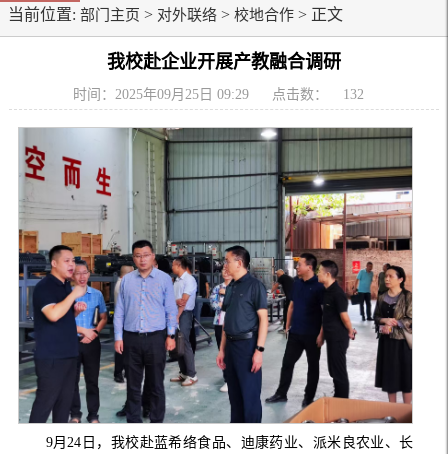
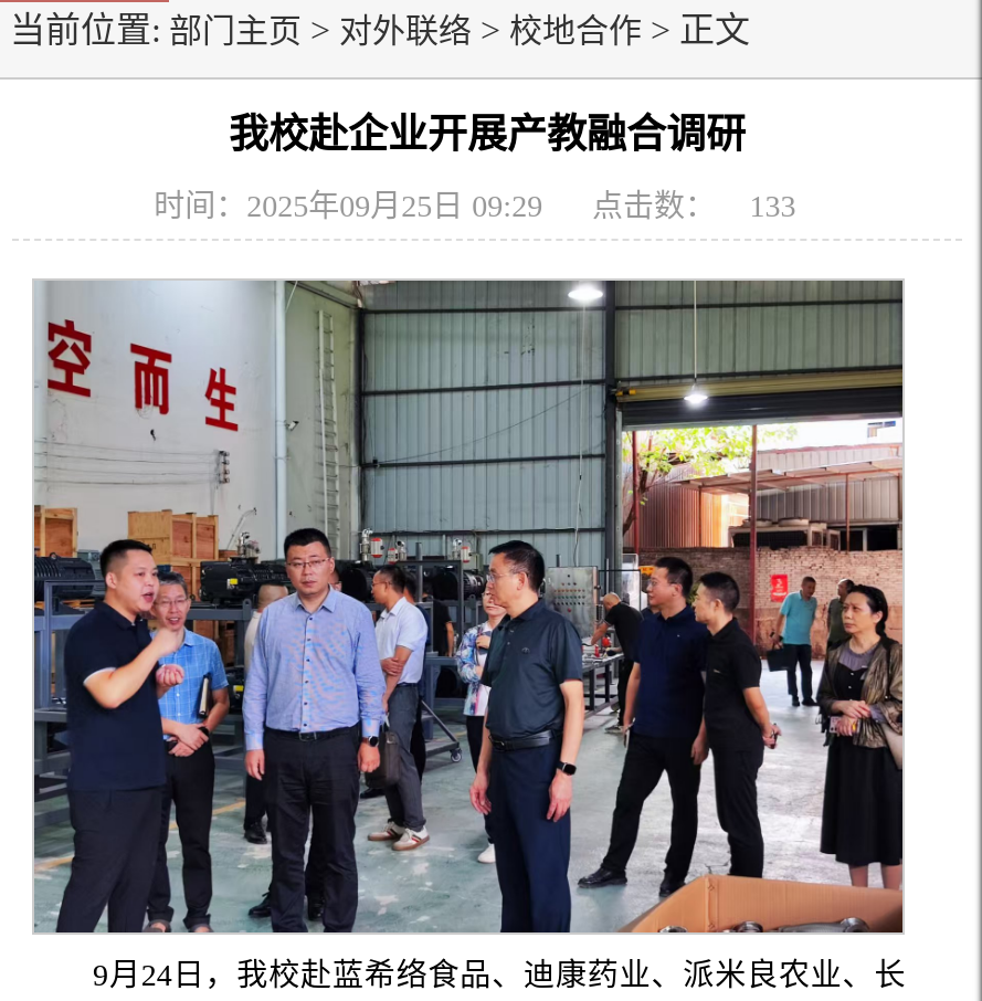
[73,87,364,102] 时间：2025年09月25日 09:29 点击数： 132 -> [154,190,796,223] 时间：2025年09月25日 09:29 点击数： 133

